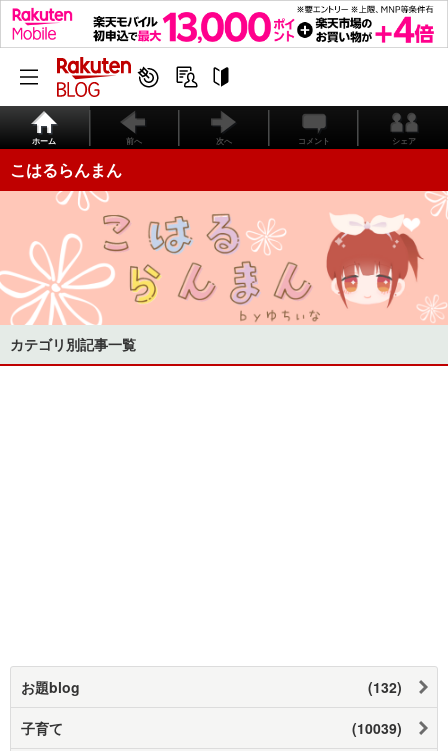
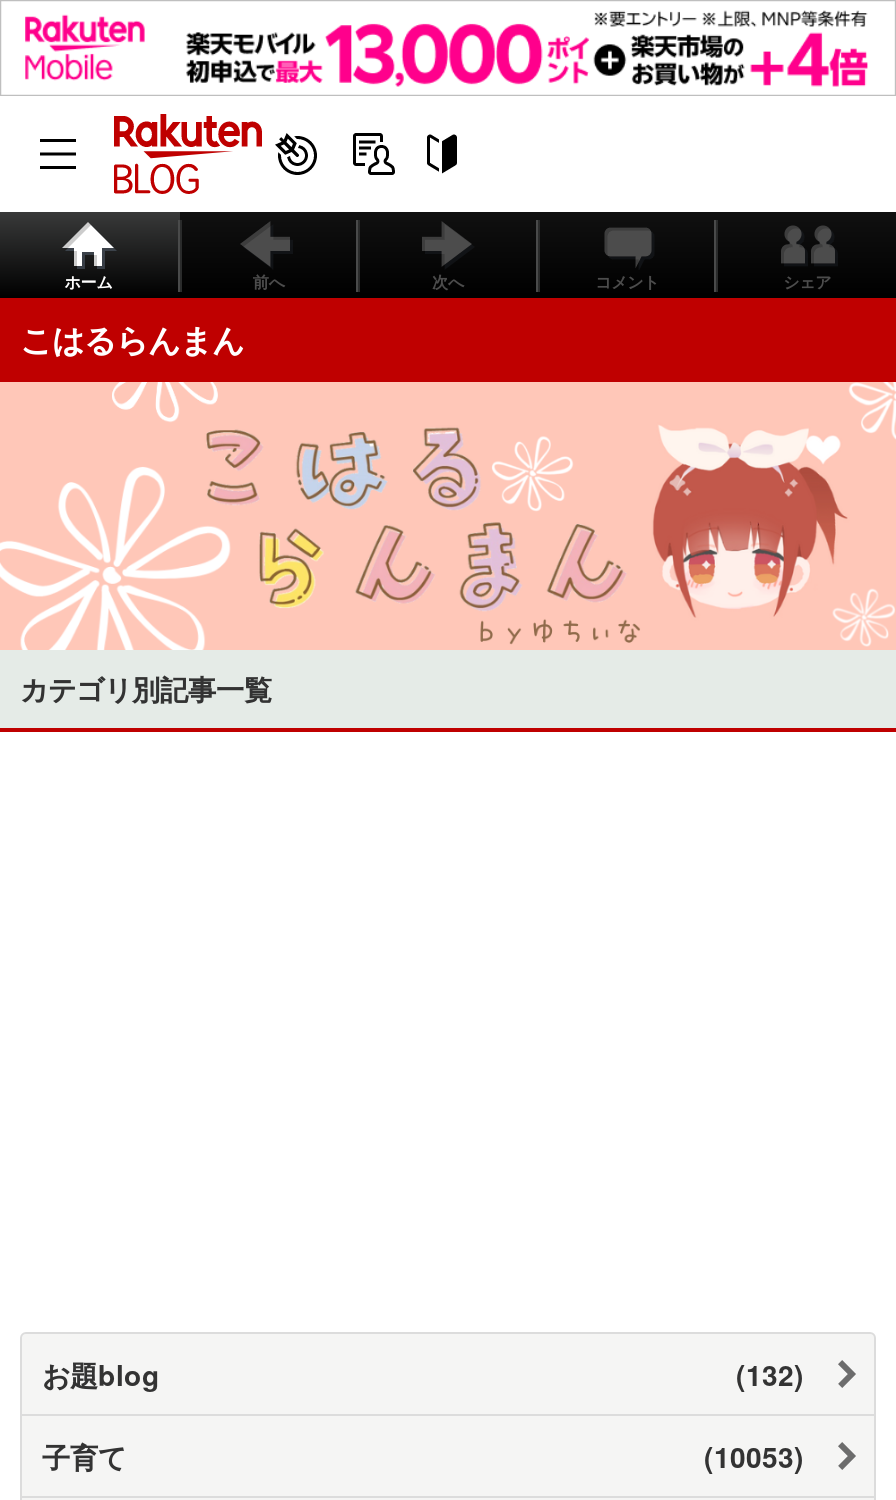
[352,718,402,738] (10039) -> [704,1436,804,1476] (10053)

